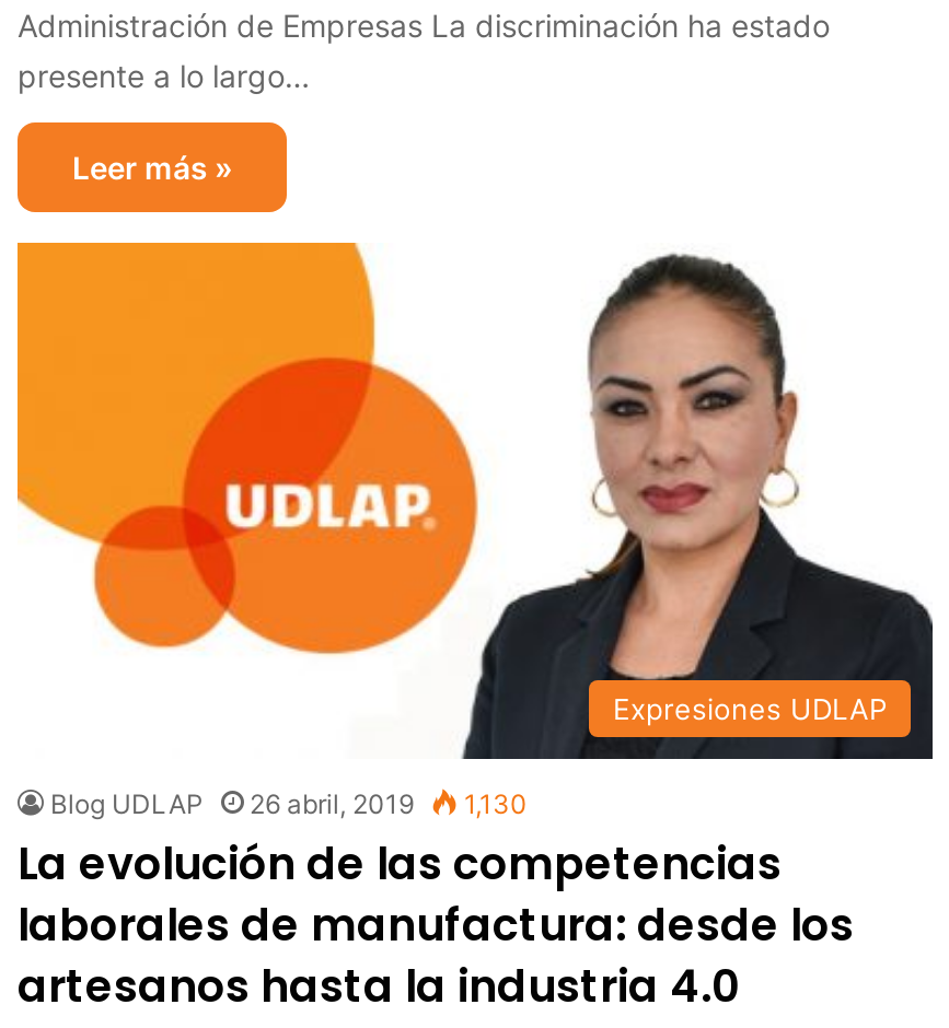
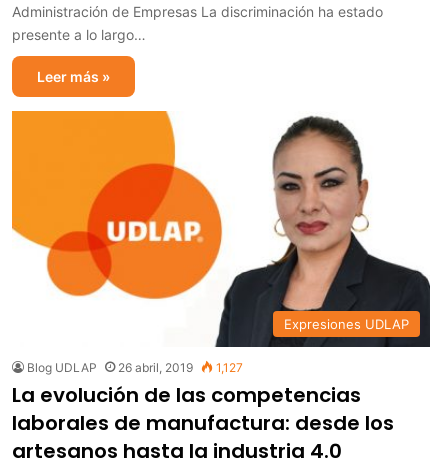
[50,787,528,820] Blog UDLAP 26 abril, 2019 1,130 -> [27,360,243,375] Blog UDLAP 26 abril, 2019 1,127

